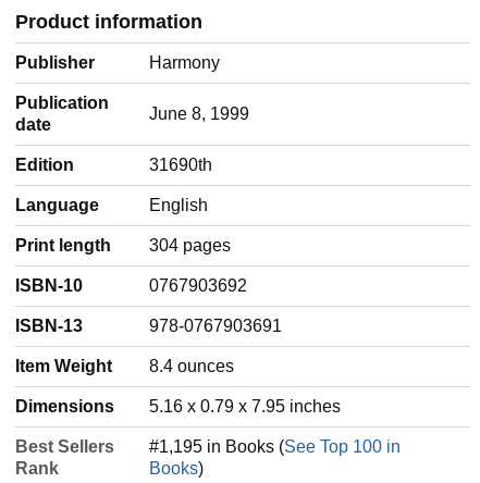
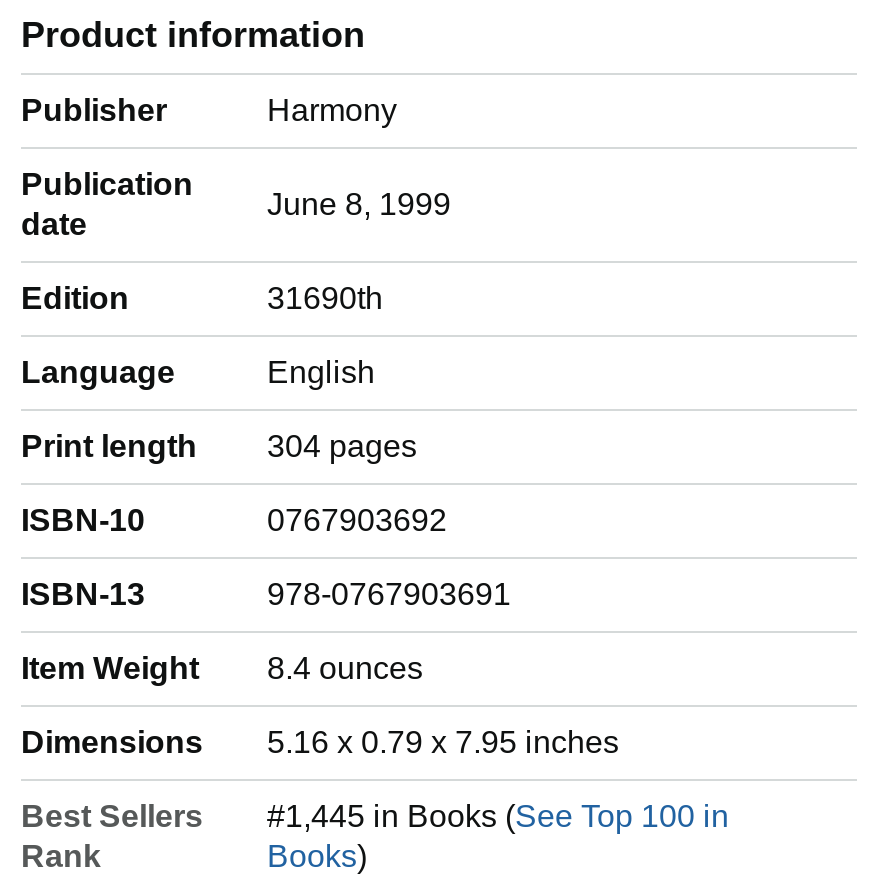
[149,437,401,456] #1,195 in Books (See Top 100 in -> [267,799,729,833] #1,445 in Books (See Top 100 in

